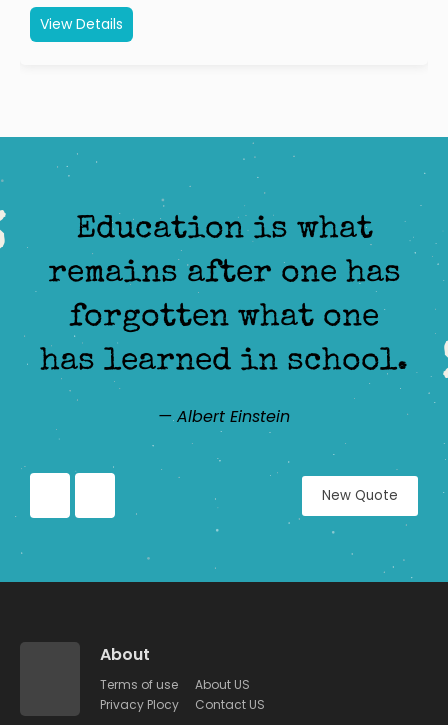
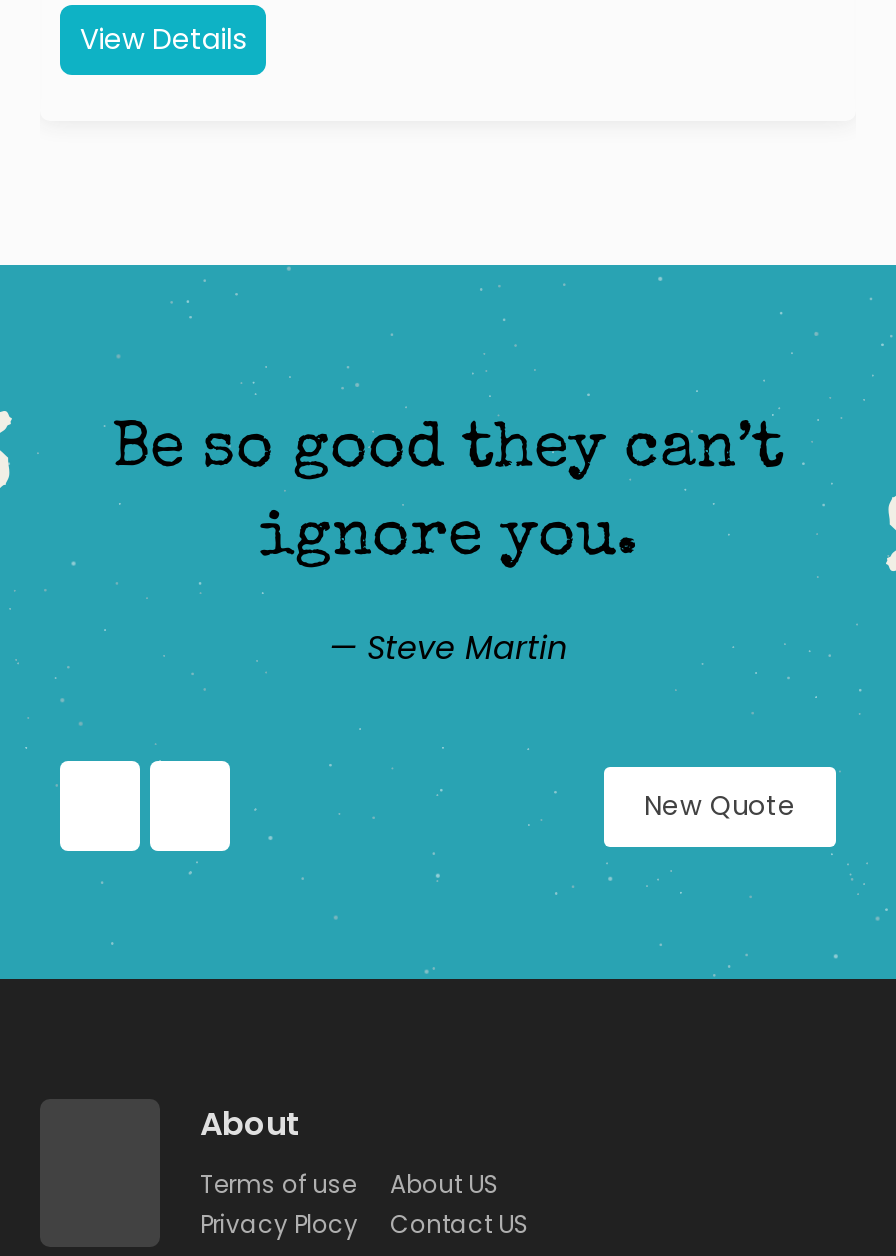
[40,214,408,379] Education is what | remains after one has | forgotten what one | has learned in school. -> [112,419,784,573] Be so good they can’t | ignore you.
[158,405,290,428] — Albert Einstein -> [329,625,567,671] — Steve Martin

